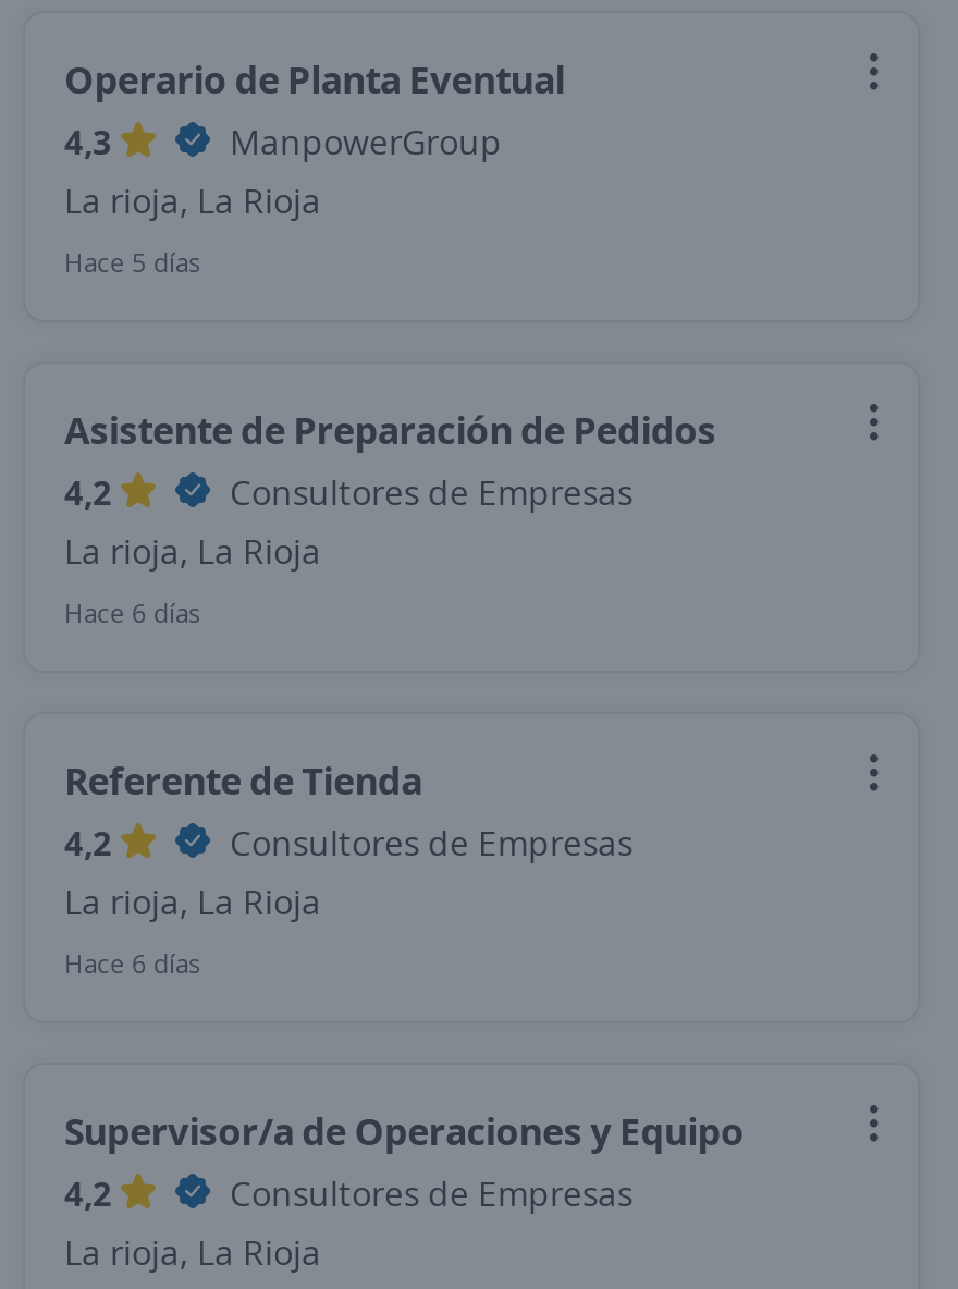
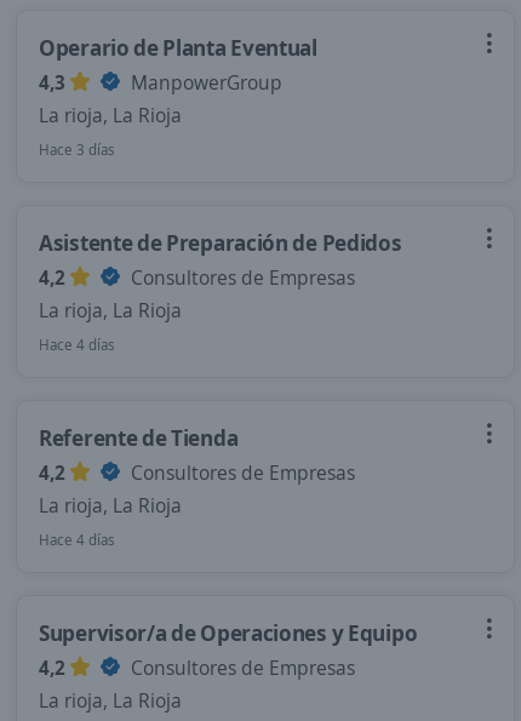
[64,244,201,281] Hace 5 días -> [39,139,115,160] Hace 3 días
[64,594,201,631] Hace 6 días -> [39,334,115,355] Hace 4 días
[64,945,201,982] Hace 6 días -> [39,530,115,550] Hace 4 días

